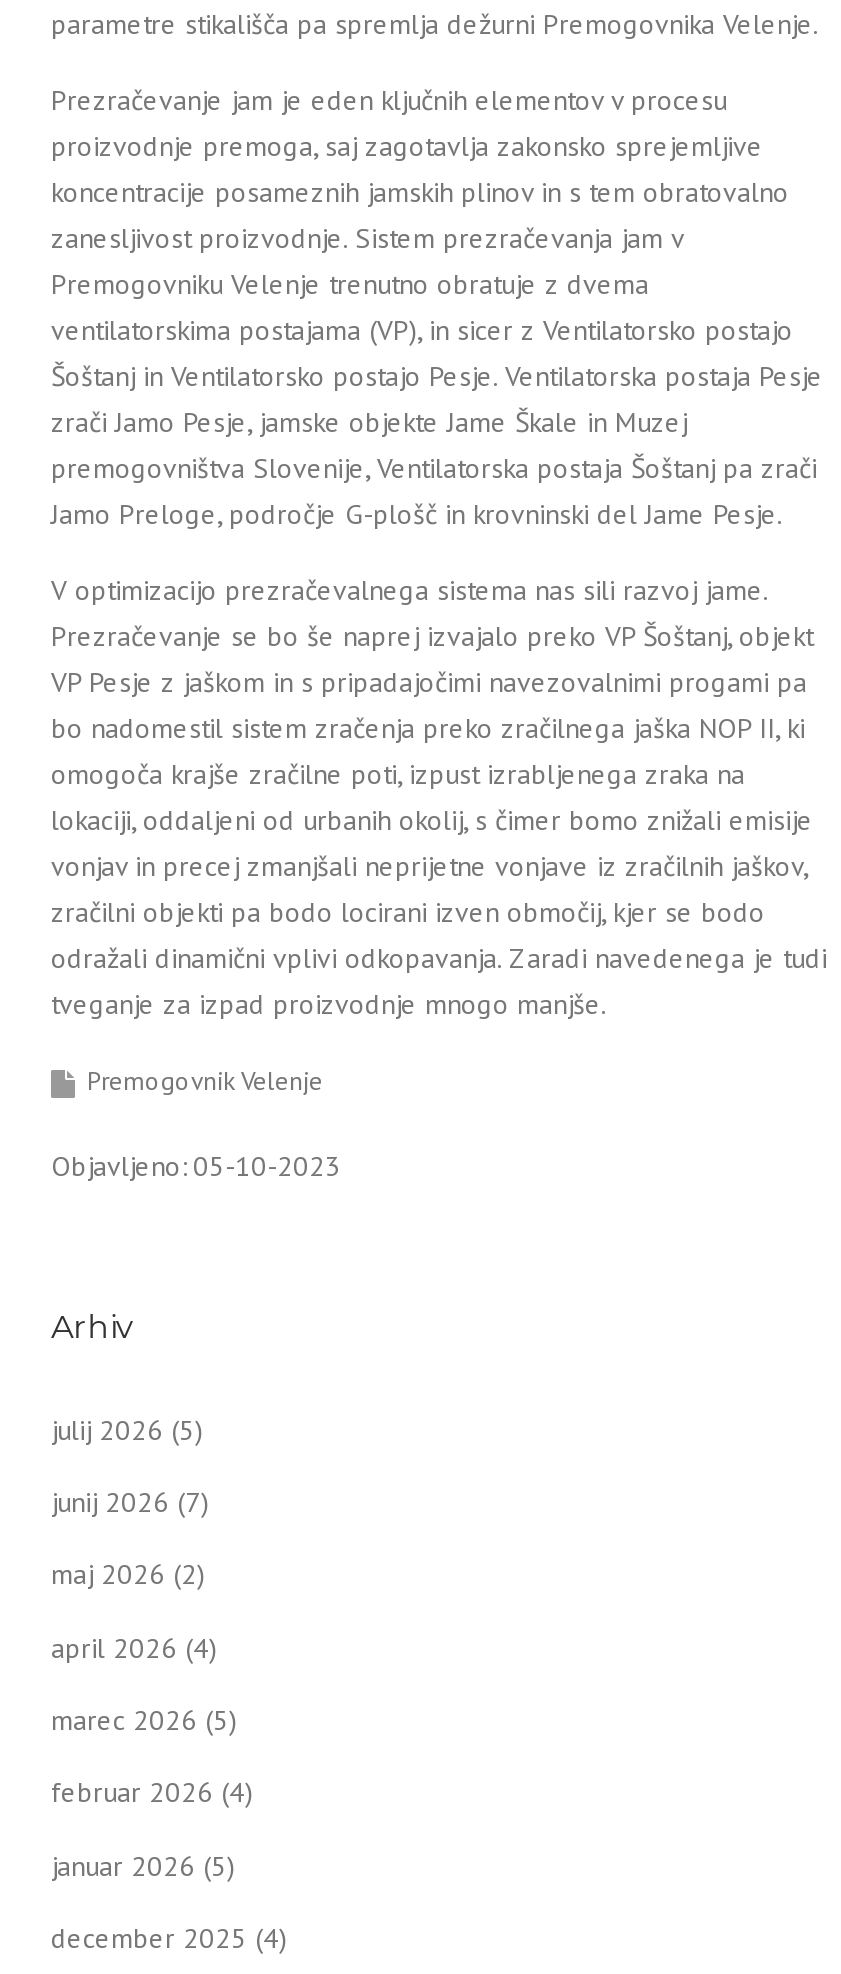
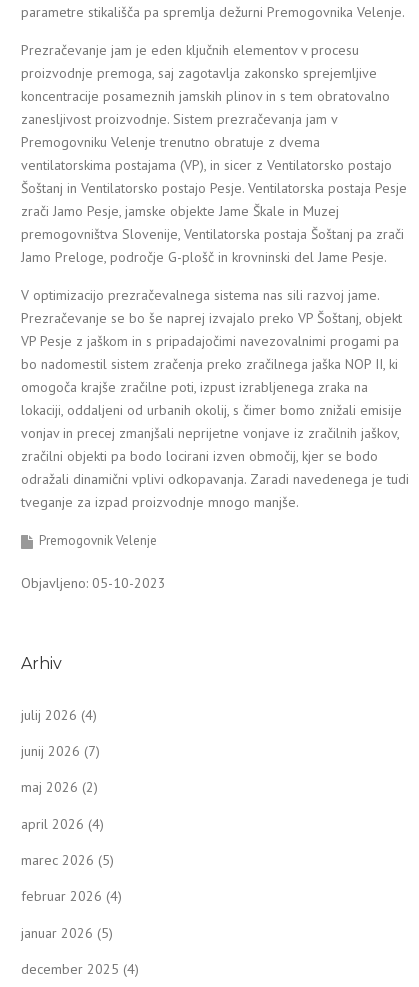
[51,1411,203,1447] julij 2026 (5) -> [21,706,97,724] julij 2026 (4)

